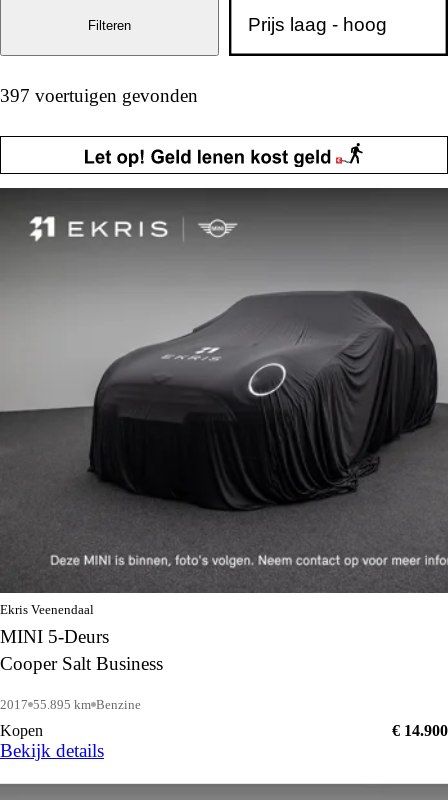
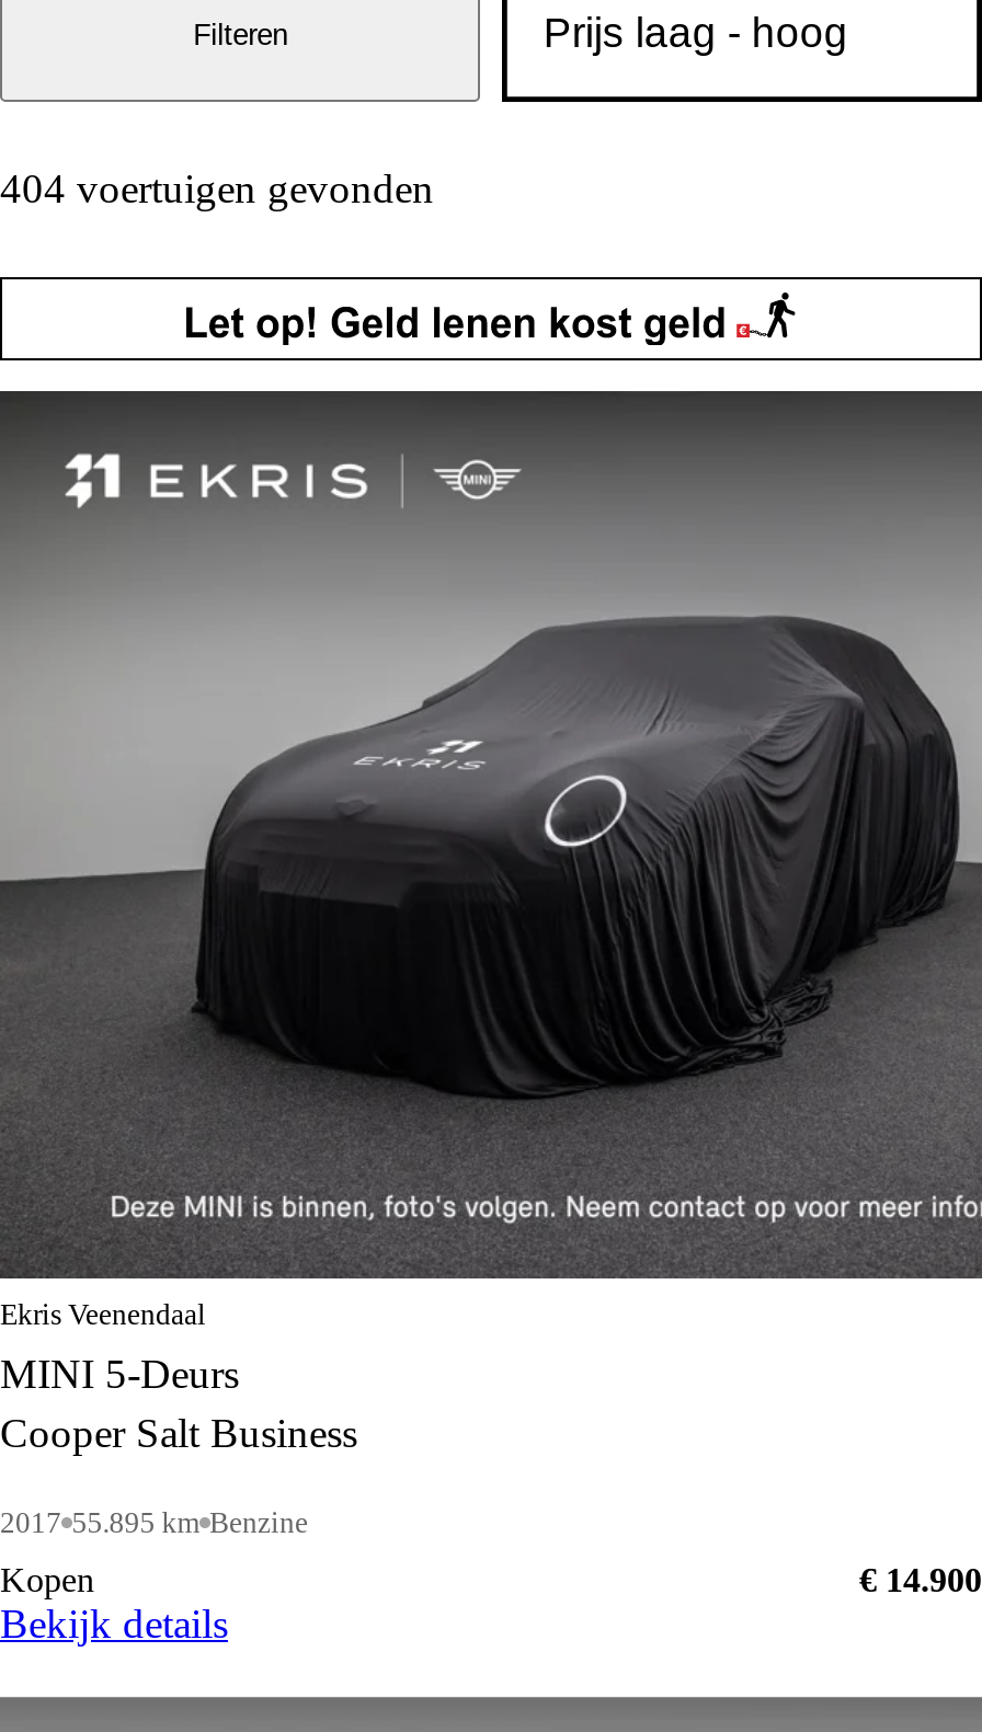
[0,85,198,106] 397 voertuigen gevonden -> [0,165,434,211] 404 voertuigen gevonden

